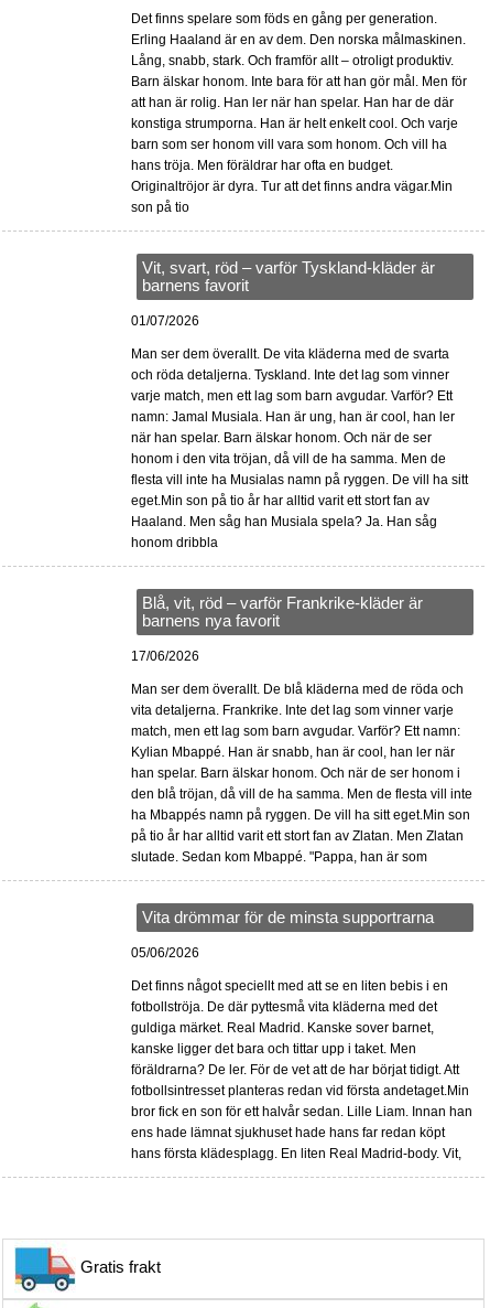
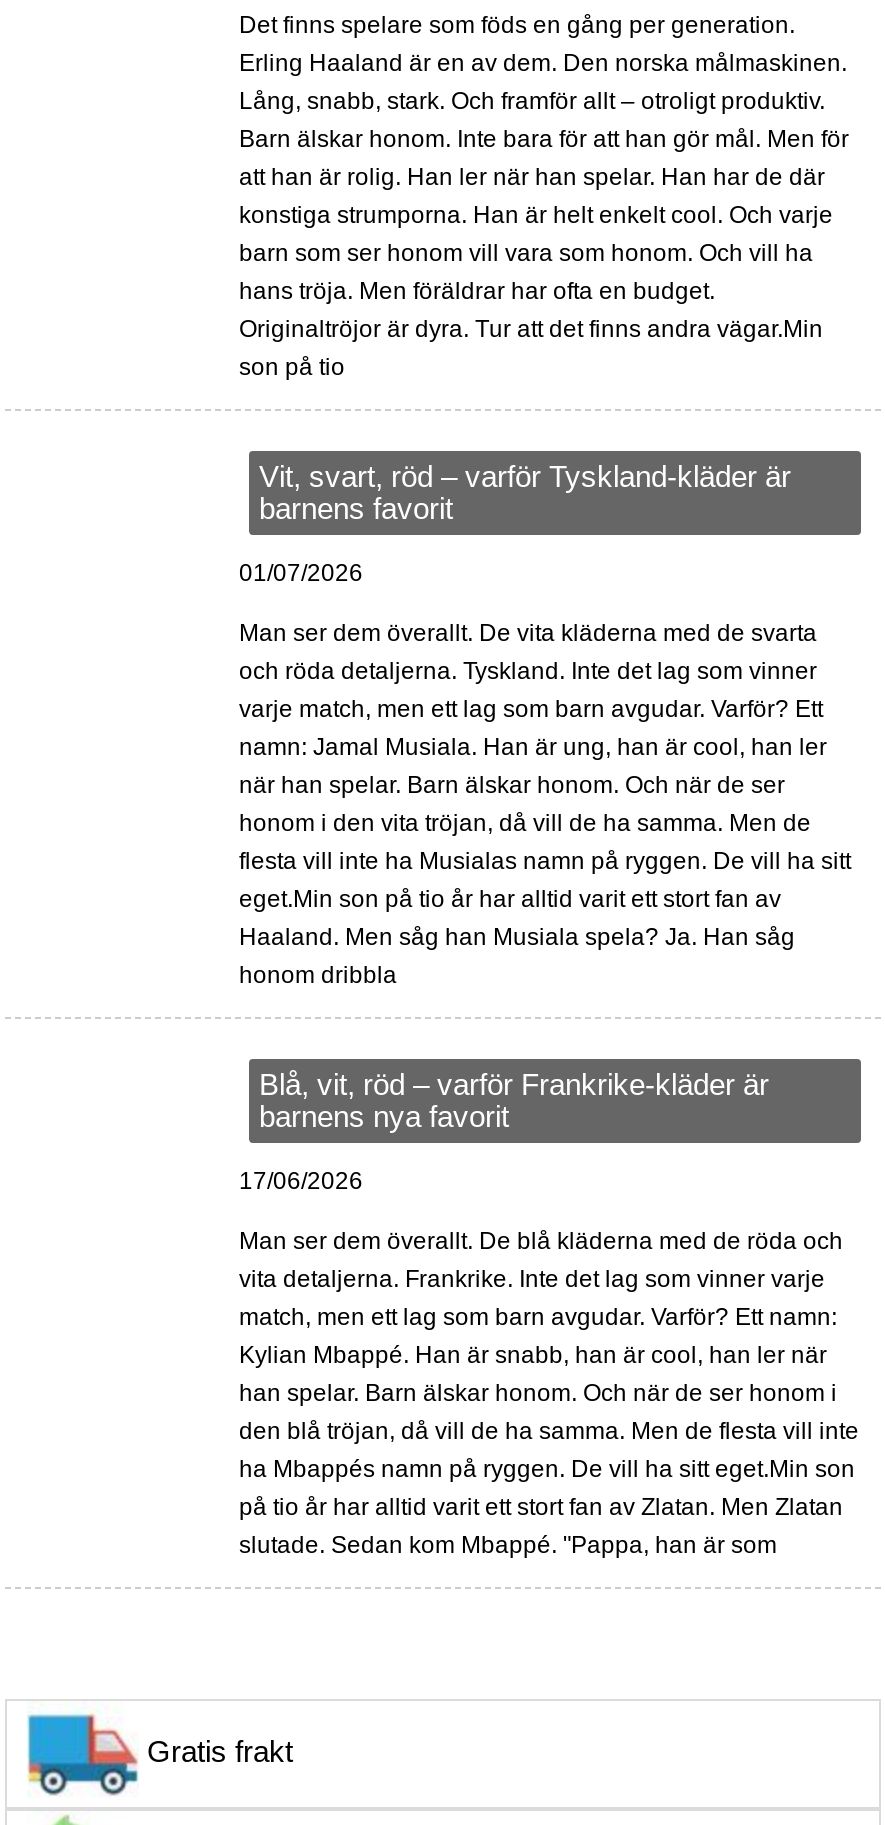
[131,908,472,1162] Vita drömmar för de minsta supportrarna | 05/06/2026 | Det finns något speciellt med att se en liten bebis i en | fotbollströja. De där pyttesmå vita kläderna med det | guldiga märket. Real Madrid. Kanske sover barnet, | kanske ligger det bara och tittar upp i taket. Men | föräldrarna? De ler. För de vet att de har börjat tidigt. Att | fotbollsintresset planteras redan vid första andetaget.Min | bror fick en son för ett halvår sedan. Lille Liam. Innan han | ens hade lämnat sjukhuset hade hans far redan köpt | hans första klädesplagg. En liten Real Madrid-body. Vit, -> none

